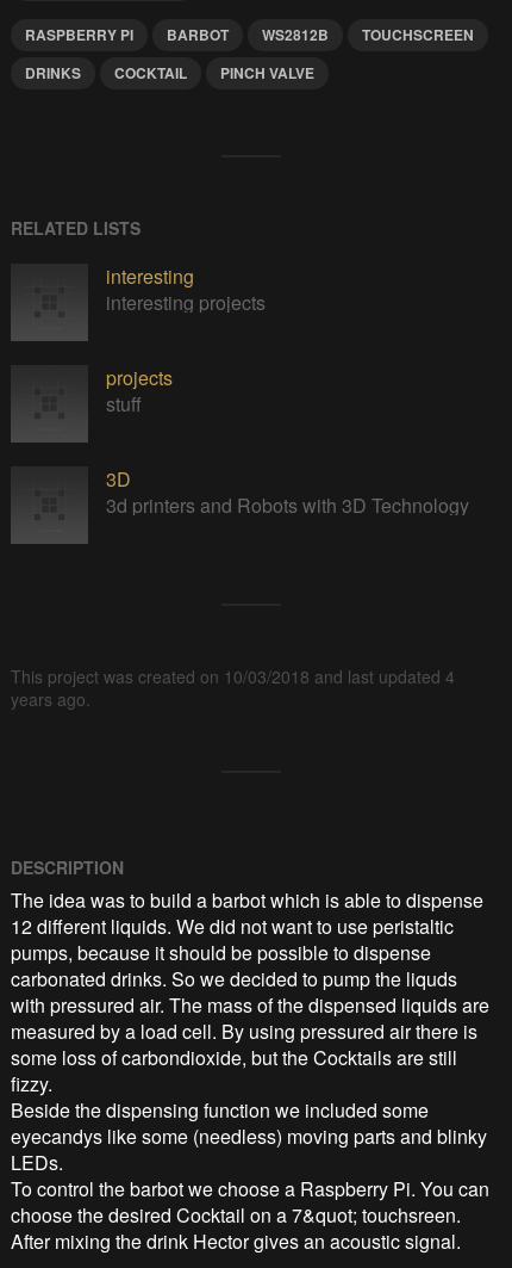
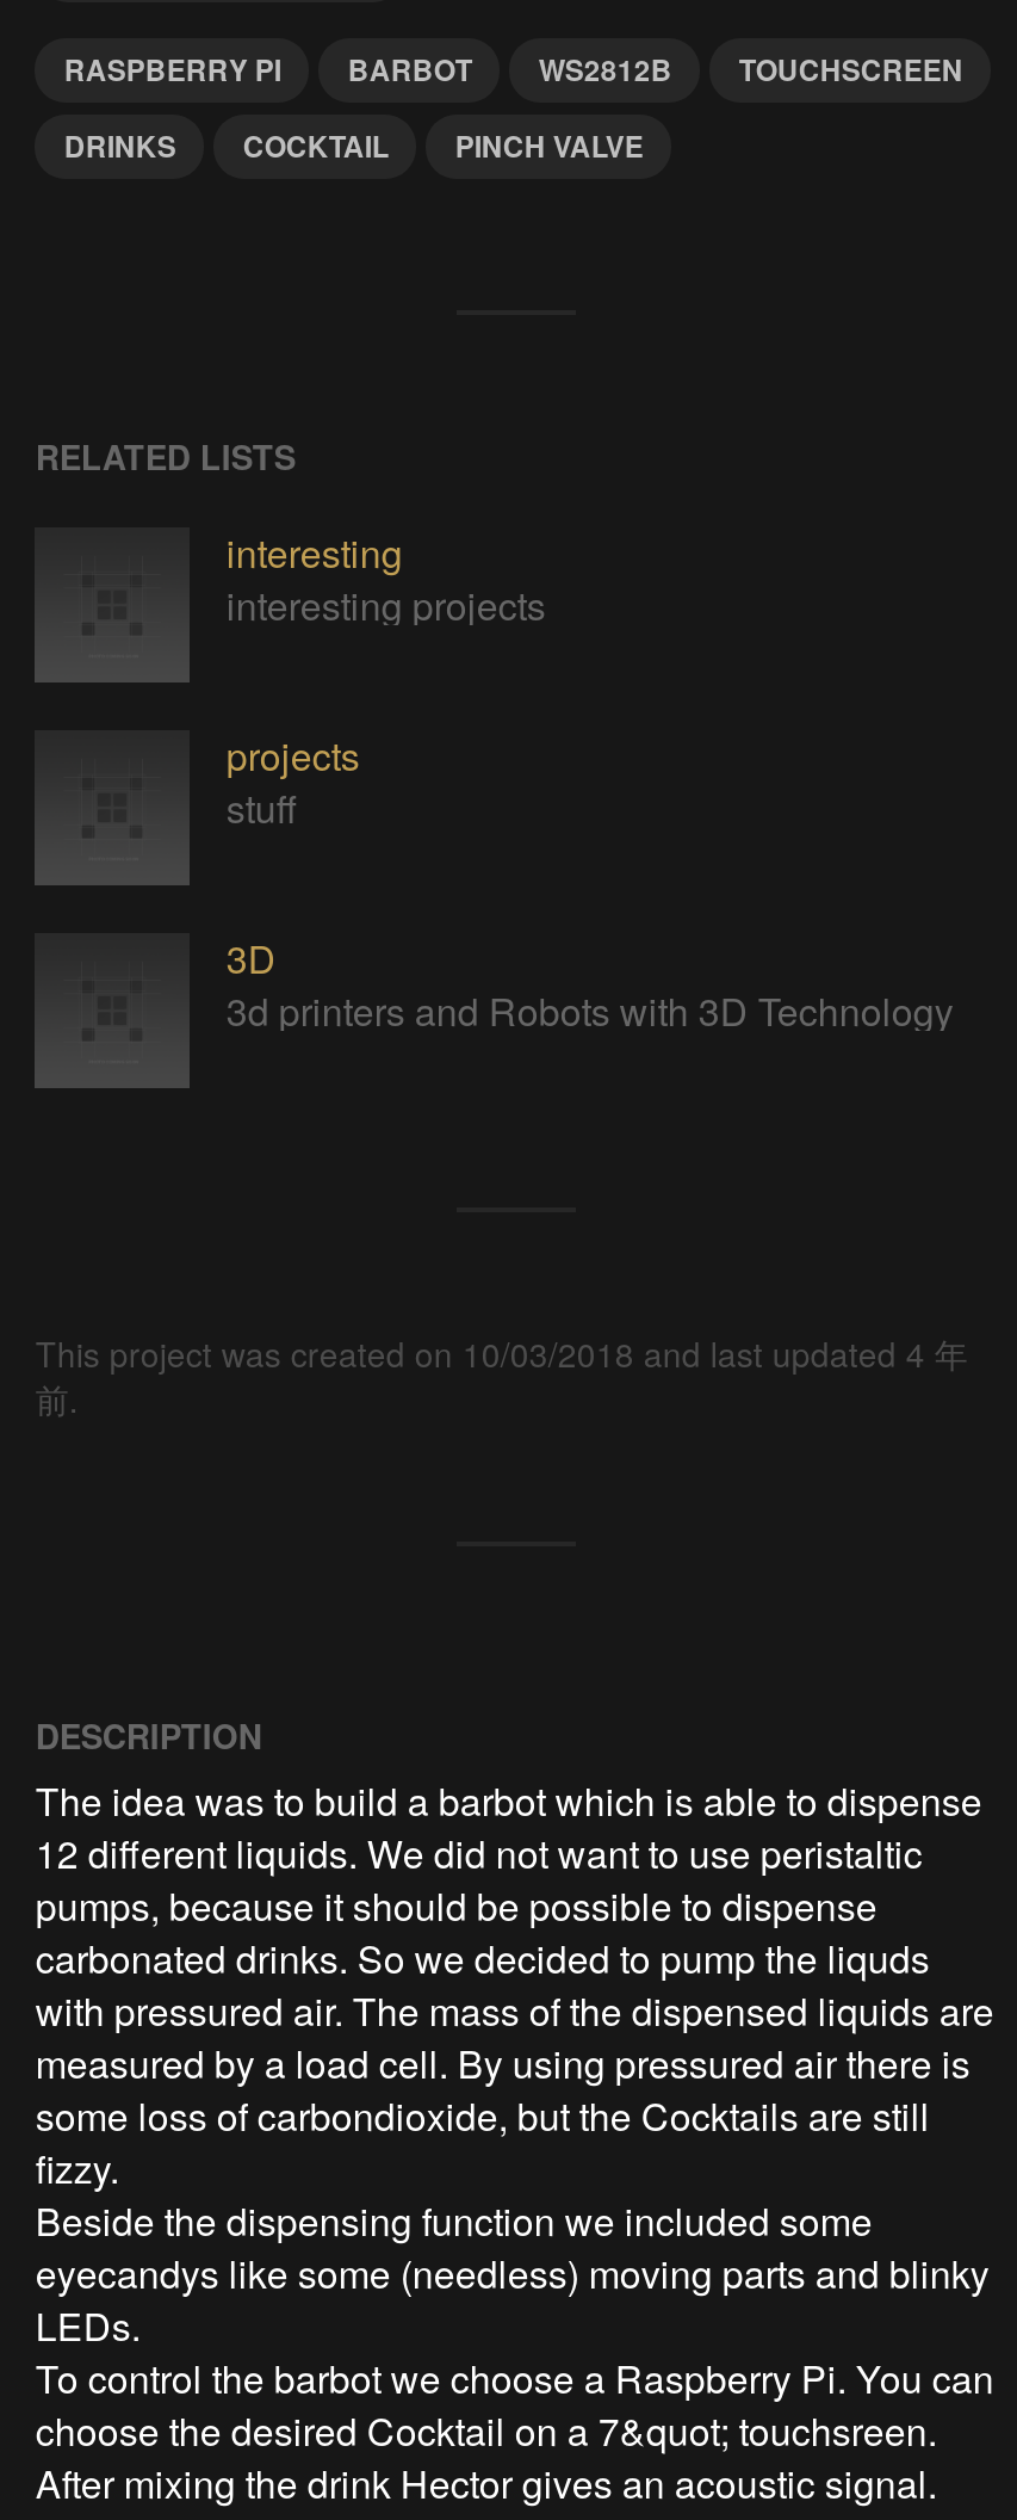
[11,664,455,710] This project was created on 10/03/2018 and last updated 4 | years ago. -> [36,1328,968,1421] This project was created on 10/03/2018 and last updated 4 年 | 前.

